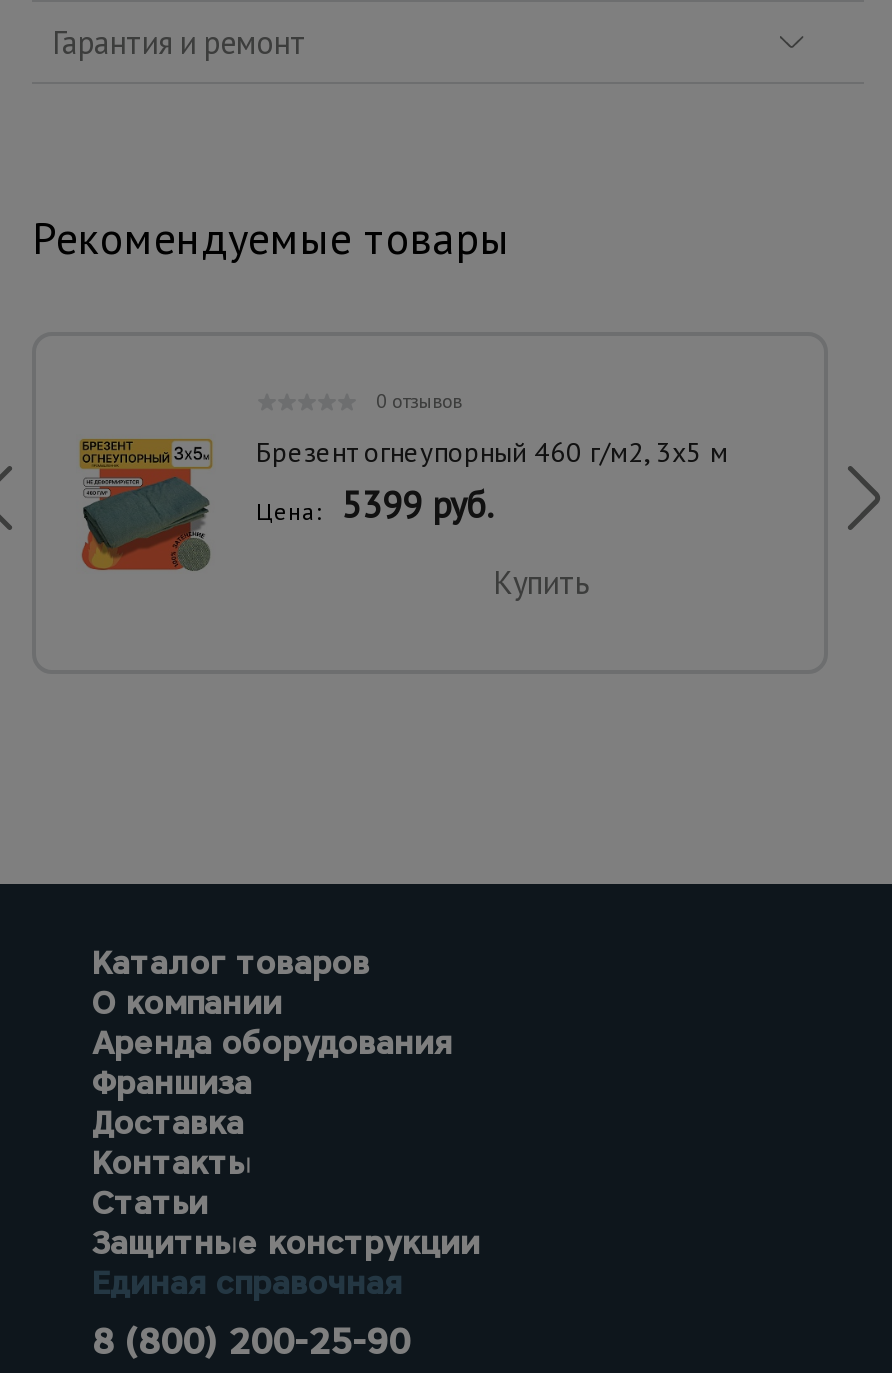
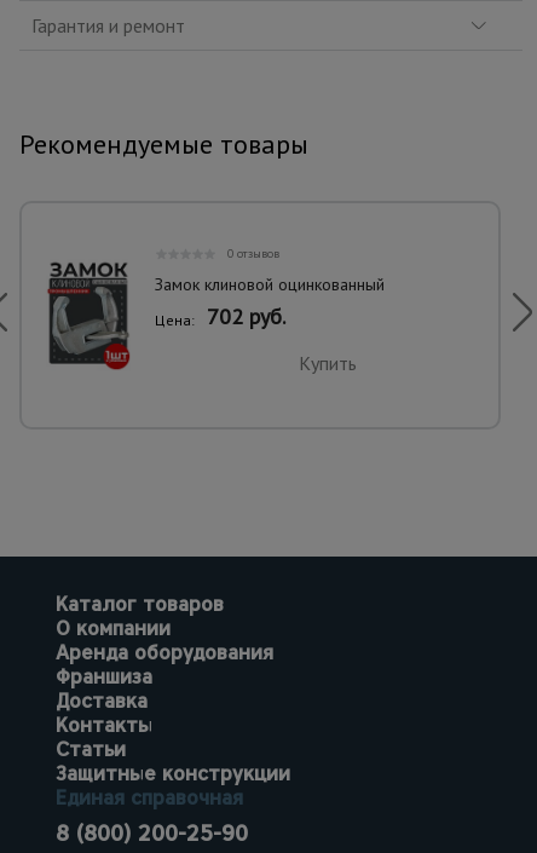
[78,416,728,582] [image] | Брезент огнеупорный 460 г/м2, 3х5 м -> [47,261,385,371] [image] | Замок клиновой оцинкованный
[256,481,492,527] Цена: 5399 руб. -> [155,302,285,330] Цена: 702 руб.

